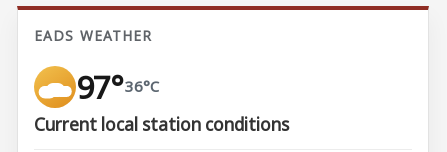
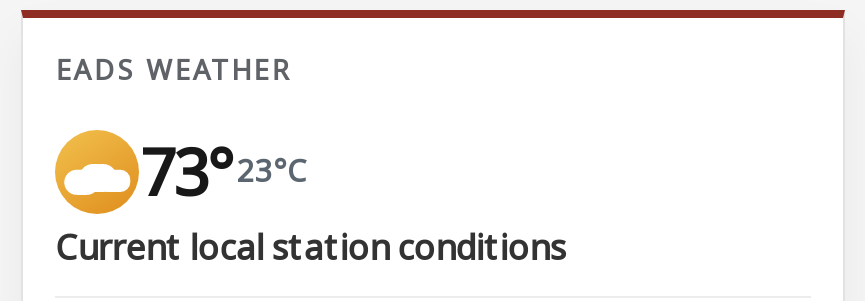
[76,65,159,108] 97° 36°C -> [140,128,305,214] 73° 23°C

